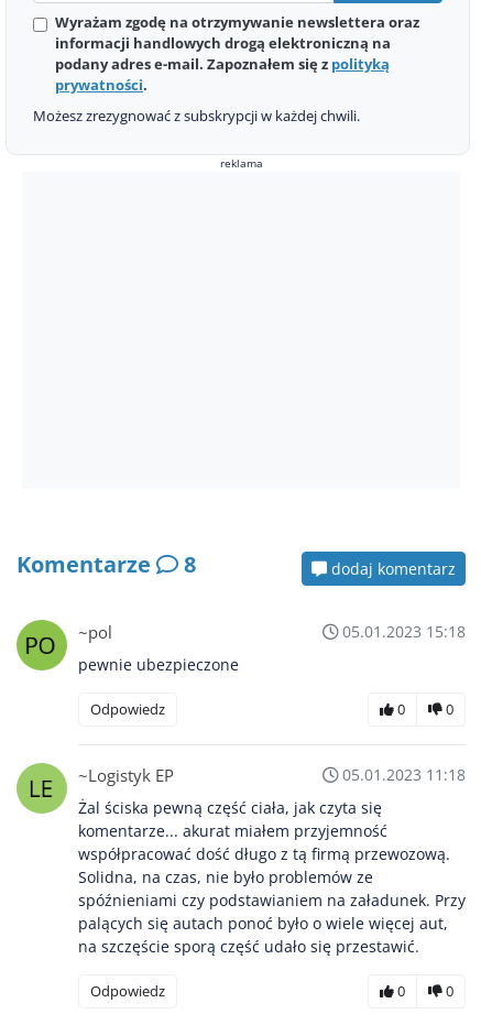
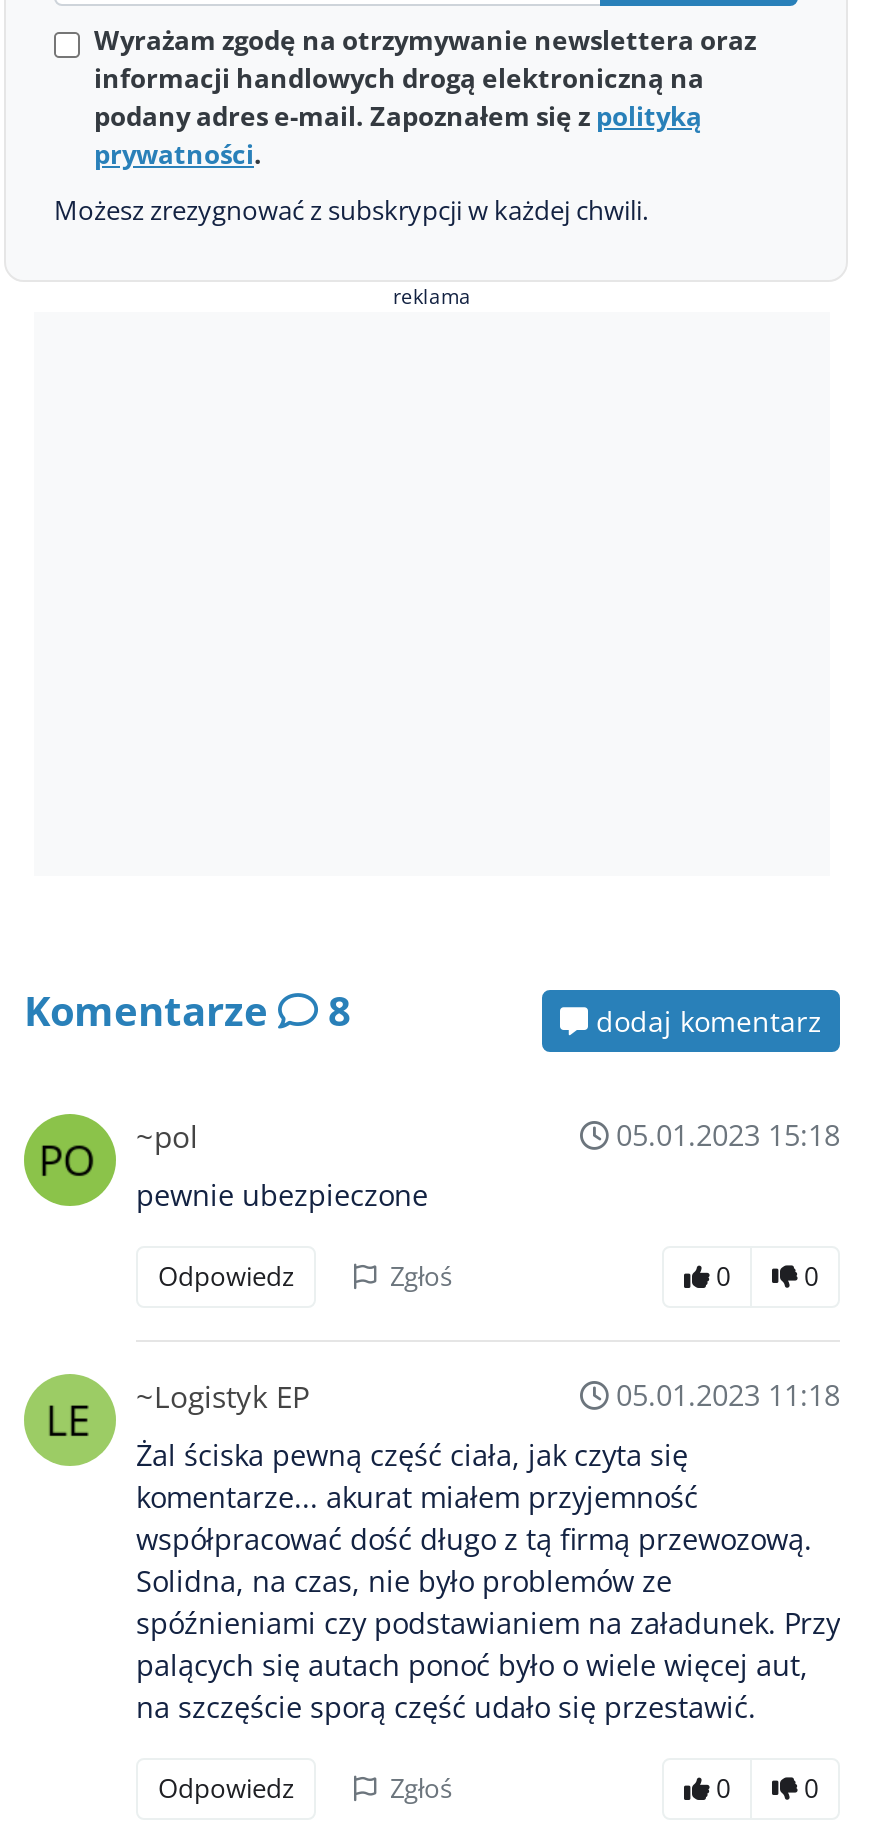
none -> [390,1258,452,1294] Zgłoś
none -> [390,1770,452,1806] Zgłoś

